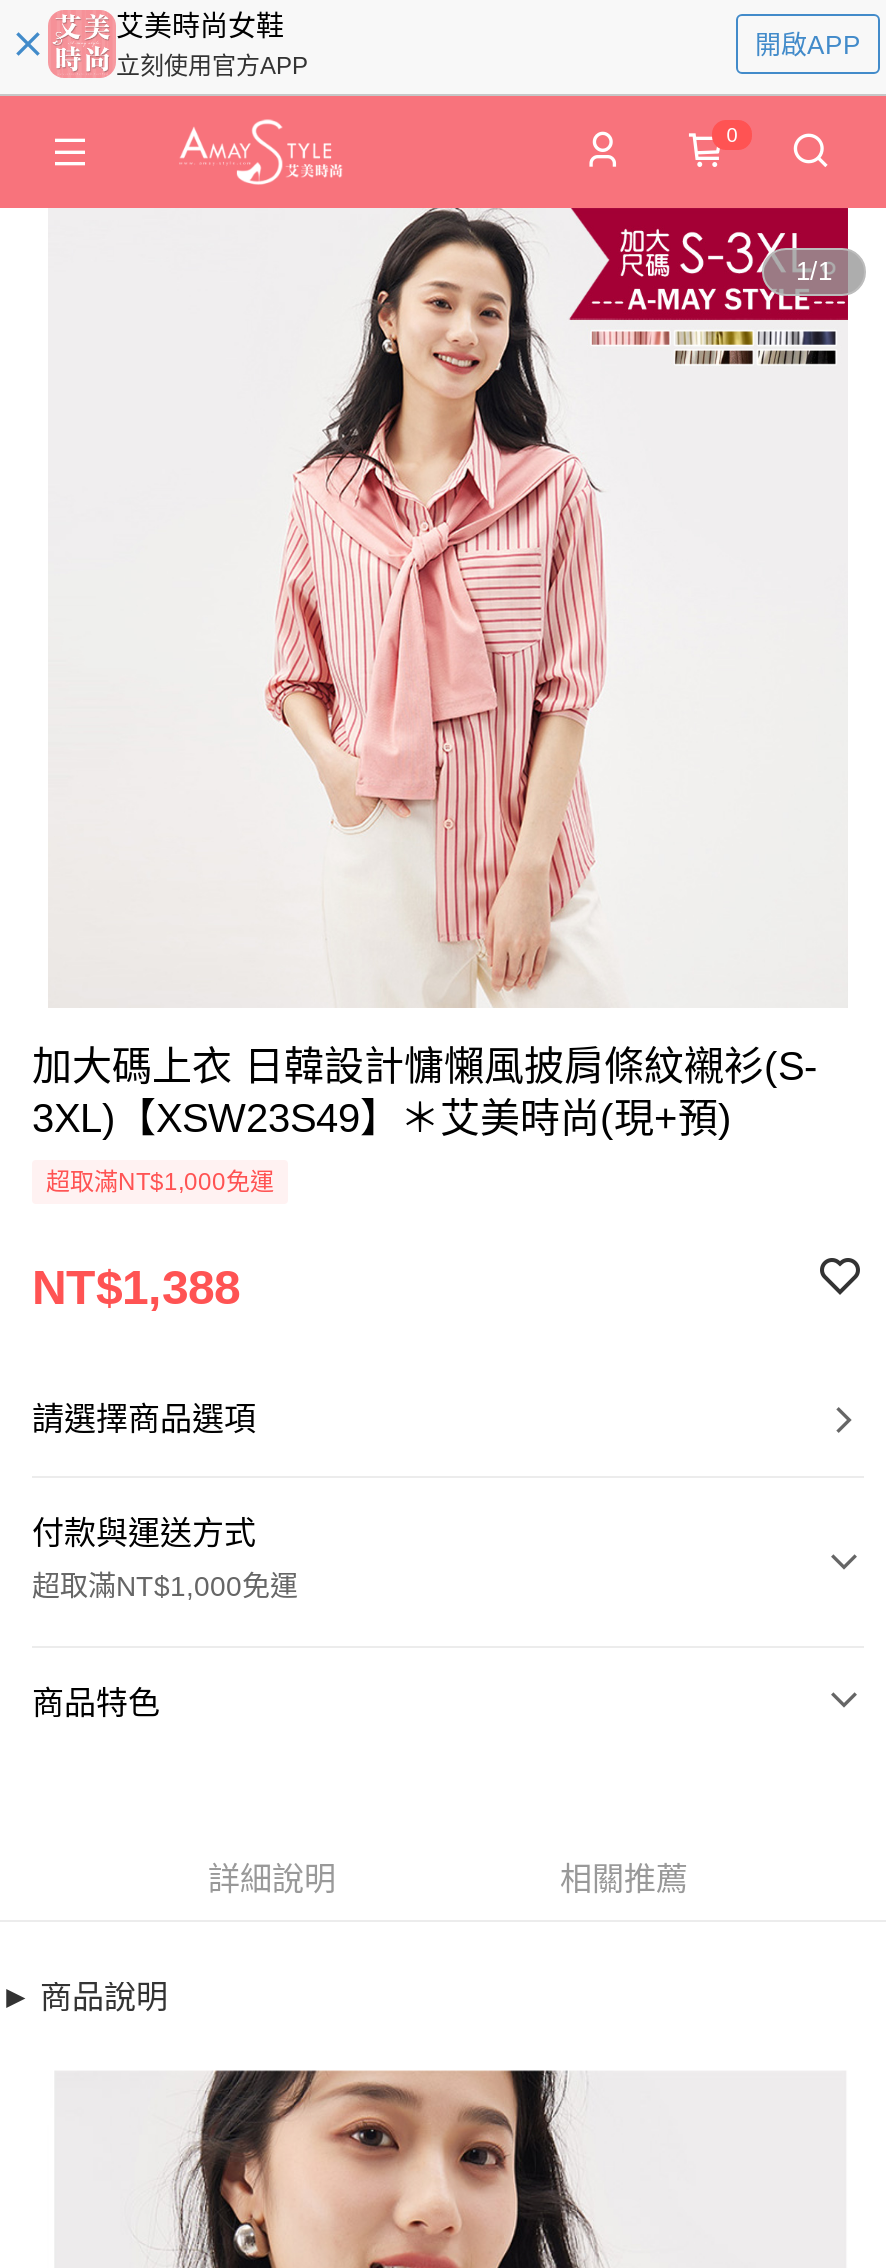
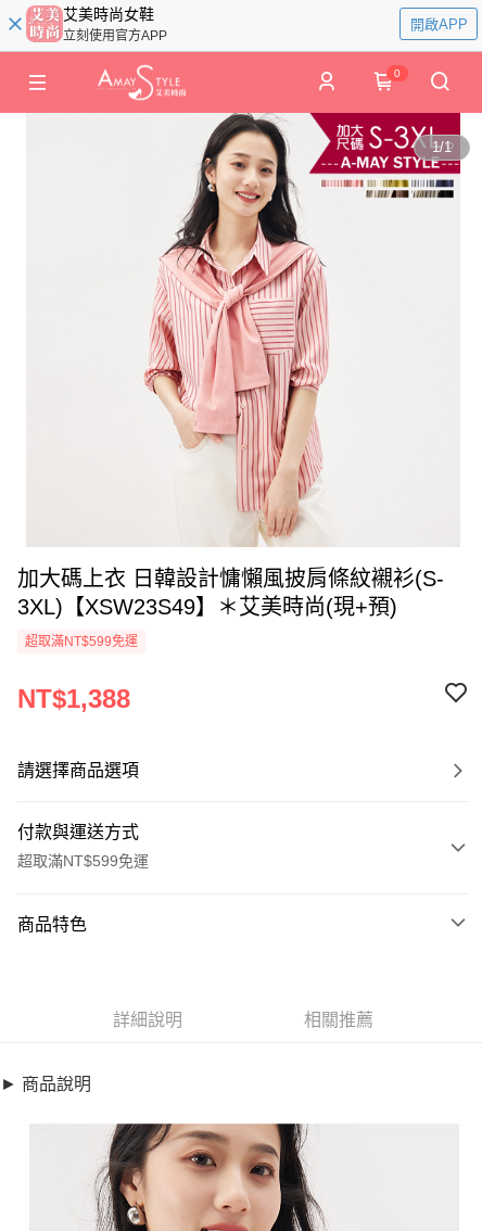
[46,1168,274,1196] 超取滿NT$1,000免運 -> [25,634,138,649] 超取滿NT$599免運
[32,1570,298,1602] 超取滿NT$1,000免運 -> [17,852,149,870] 超取滿NT$599免運

